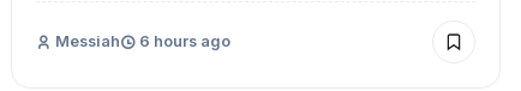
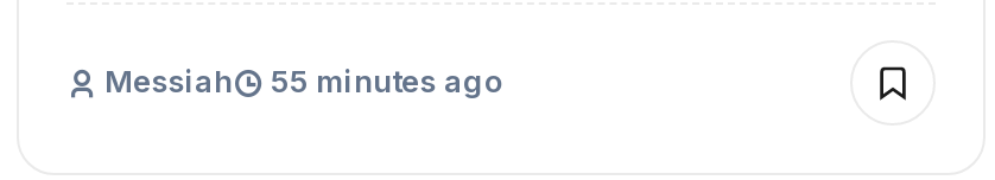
[55,33,230,51] Messiah 6 hours ago -> [104,64,503,100] Messiah 55 minutes ago

